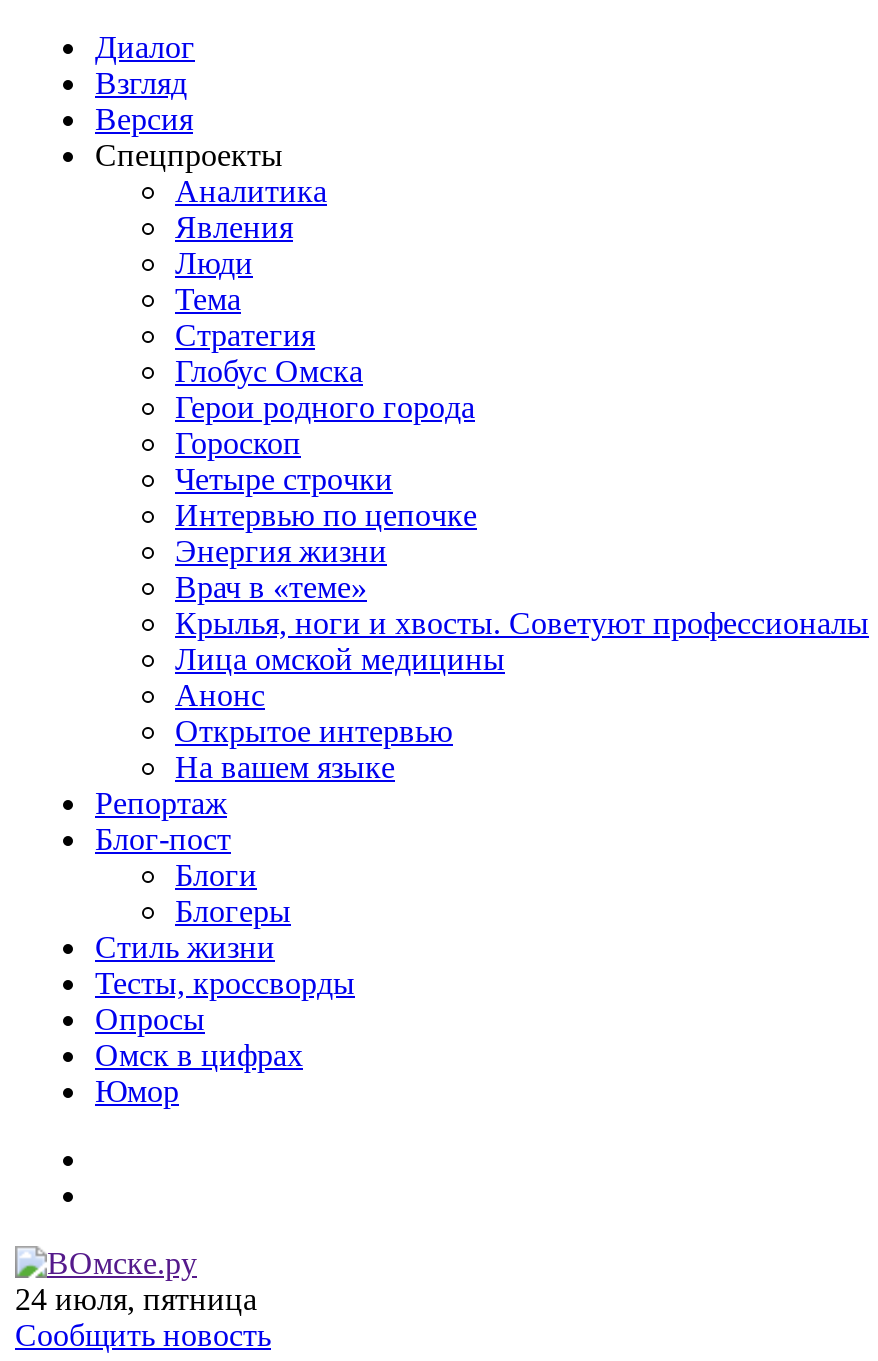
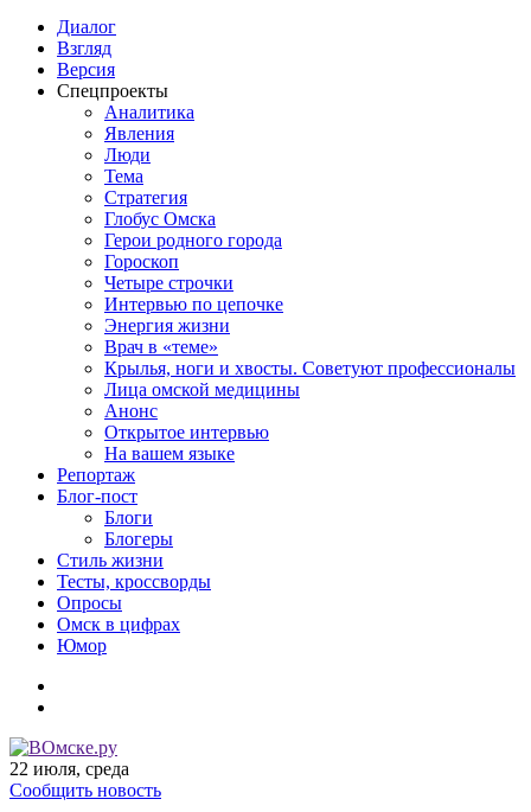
[15,1282,257,1316] 24 июля, пятница -> [9,759,129,779] 22 июля, среда

